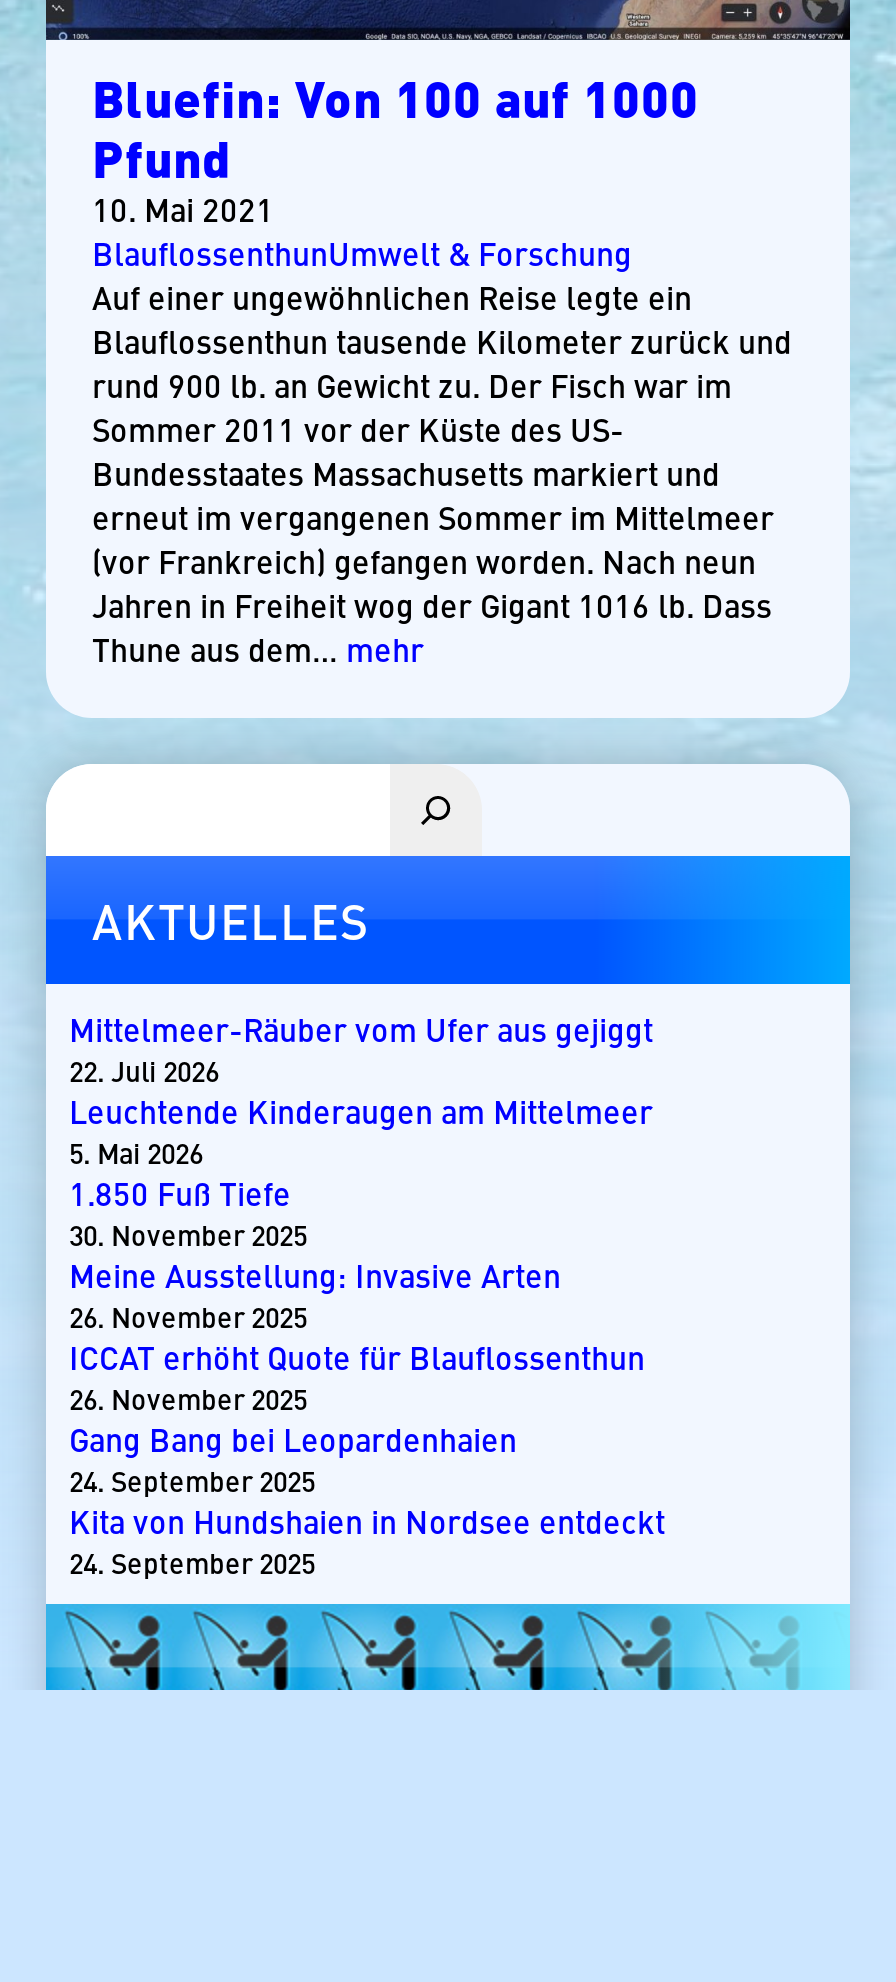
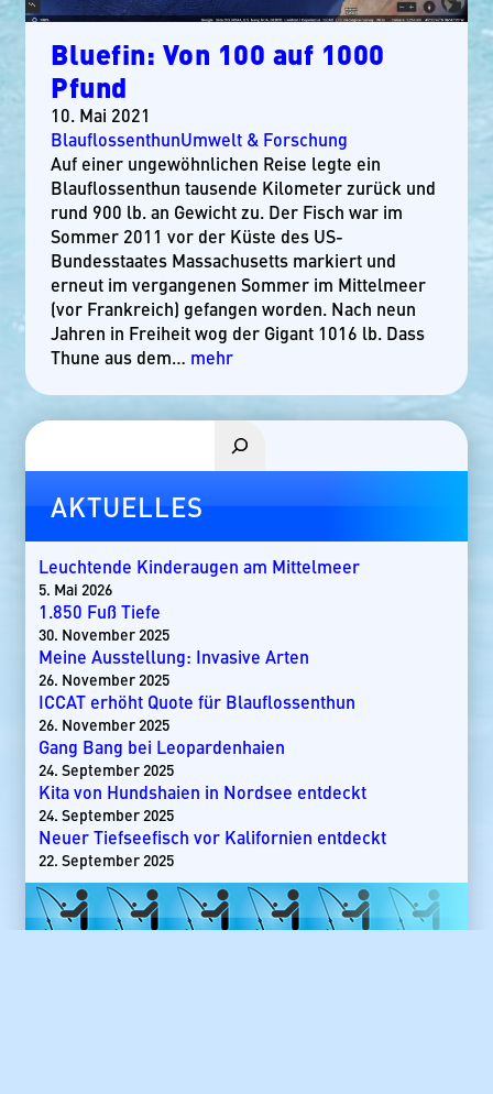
[69,1005,661,1089] Mittelmeer-Räuber vom Ufer aus gejiggt | 22. Juli 2026 -> none
moved [69,1087,665,1581] -> [38,553,366,825]: Leuchtende Kinderaugen am Mittelmeer | 5. Mai 2026 | 1.850 Fuß Tiefe | ... | Kita von Hundshaien in Nordsee entdeckt | 24. September 2025
none -> [38,824,386,870] Neuer Tiefseefisch vor Kalifornien entdeckt | 22. September 2025

